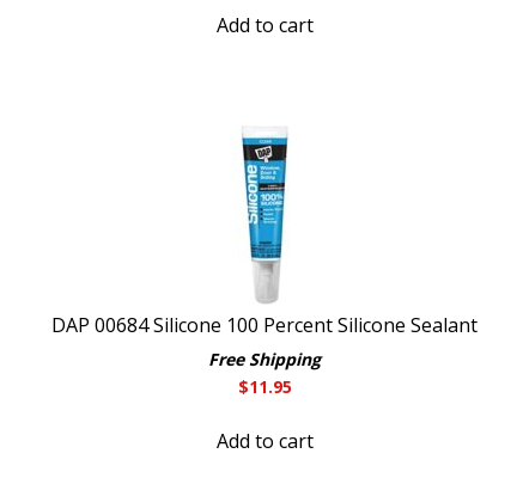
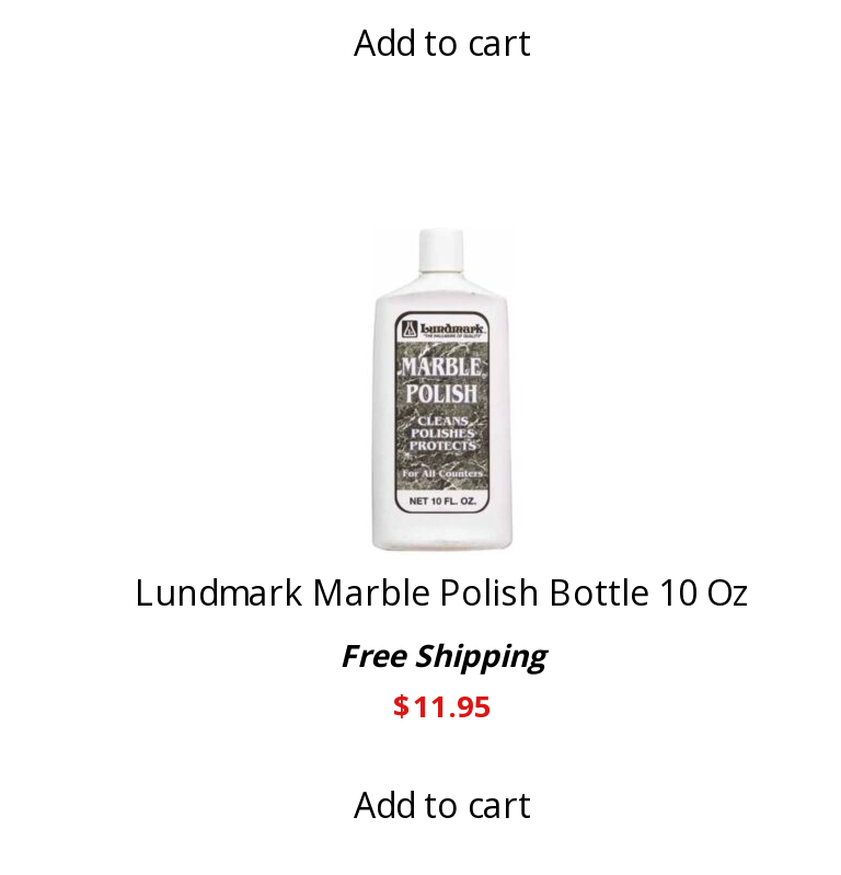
[51,133,478,338] [image] | DAP 00684 Silicone 100 Percent Silicone Sealant -> [135,235,750,617] [image] | Lundmark Marble Polish Bottle 10 Oz

